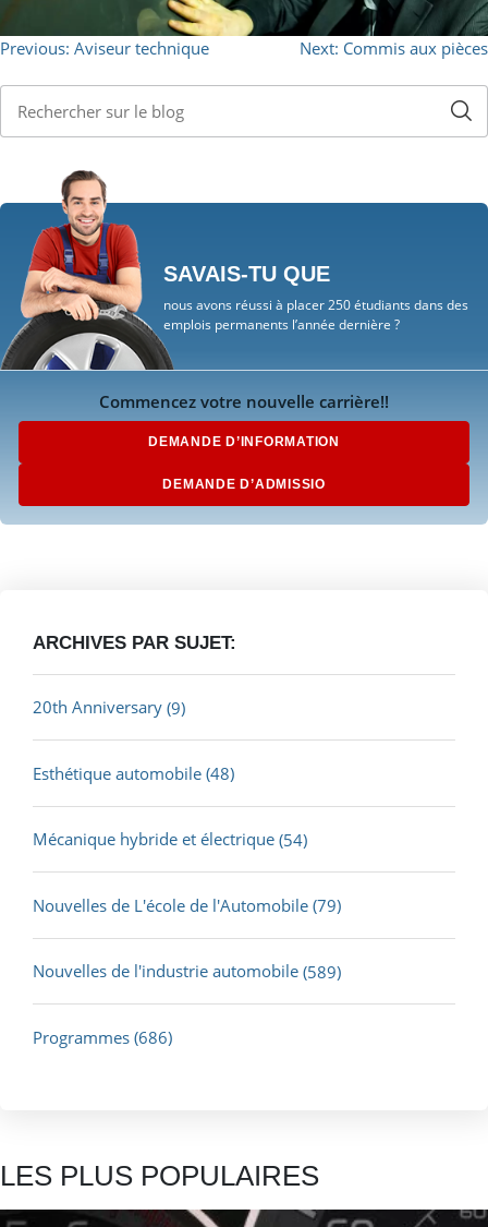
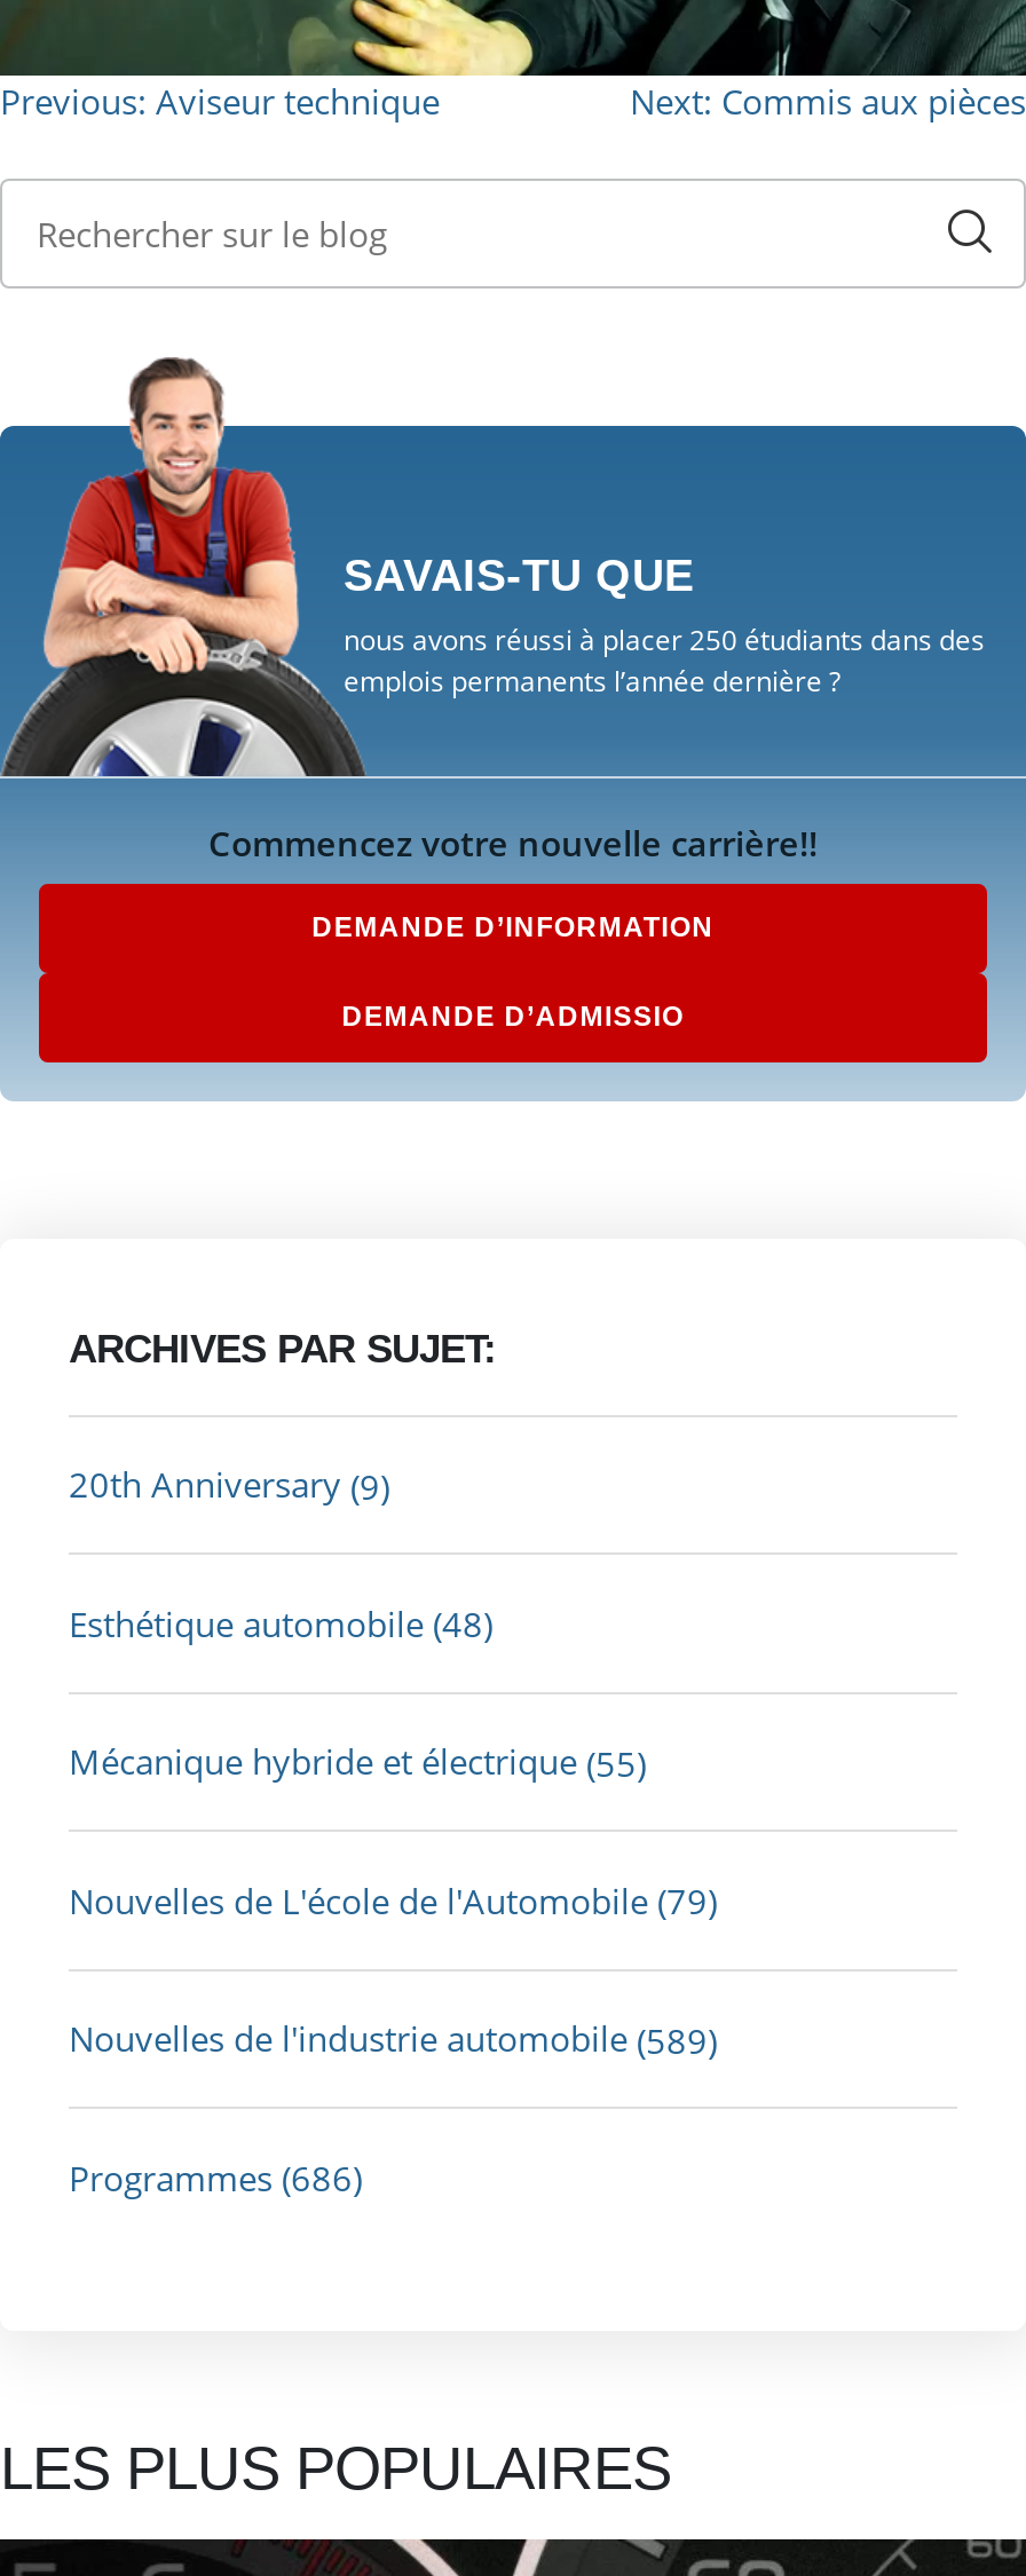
[33,828,307,850] Mécanique hybride et électrique (54) -> [69,1739,646,1785] Mécanique hybride et électrique (55)

